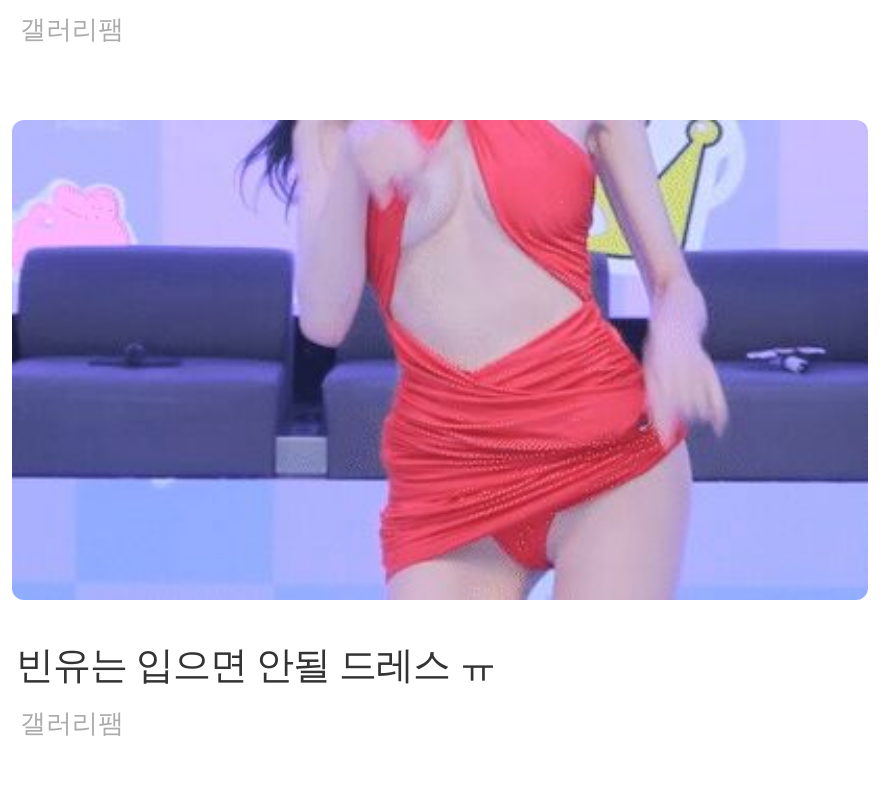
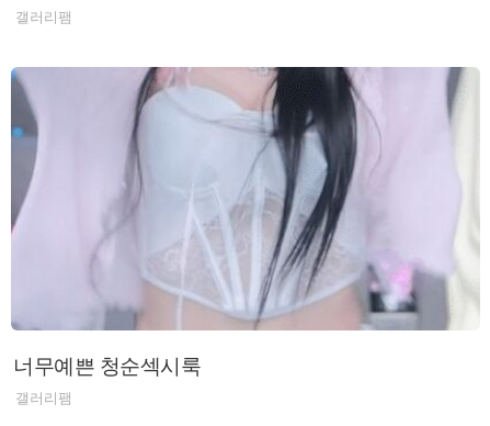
[10,118,870,689] [image] | 빈유는 입으면 안될 드레스 ㅠ -> [10,66,480,379] [image] | 너무예쁜 청순섹시룩

